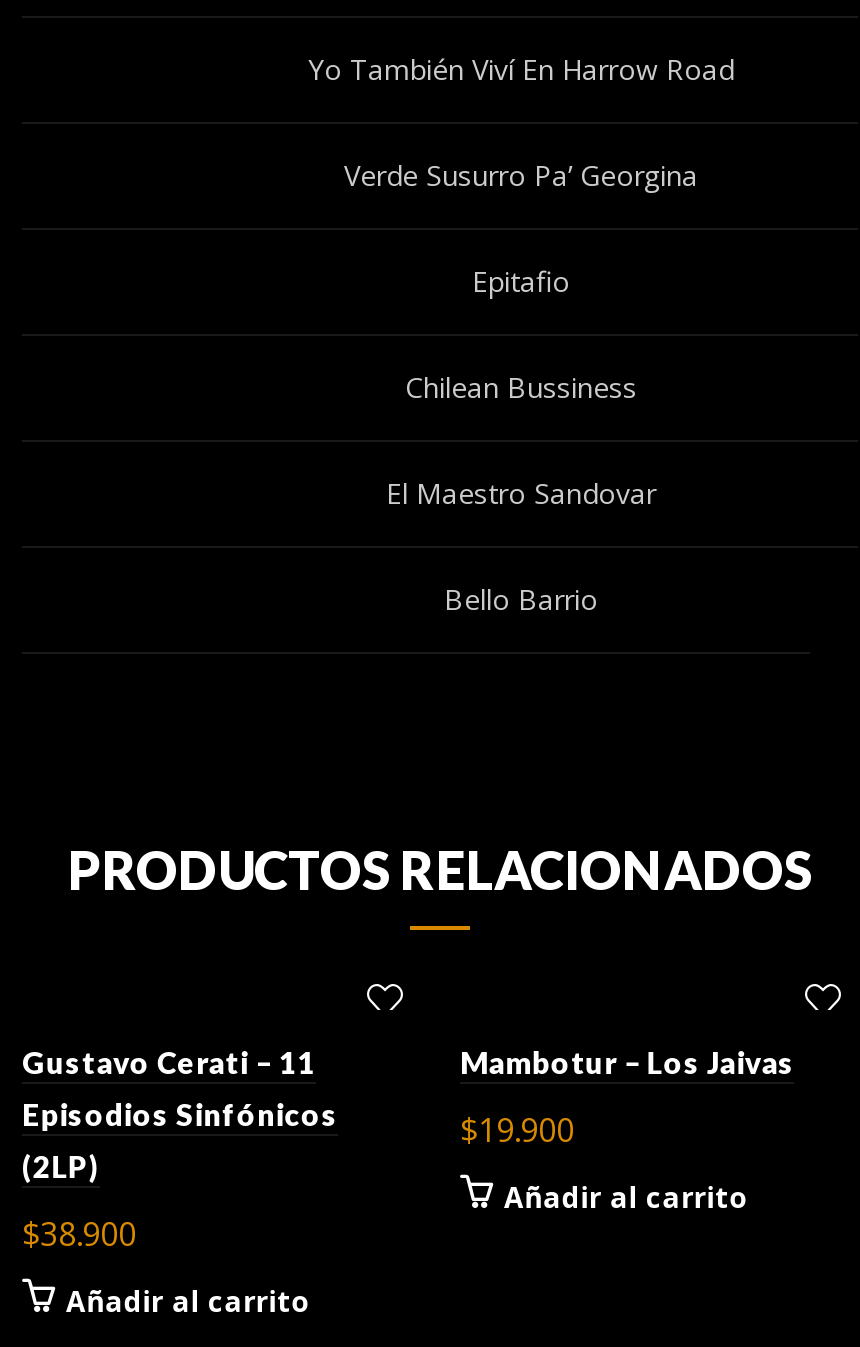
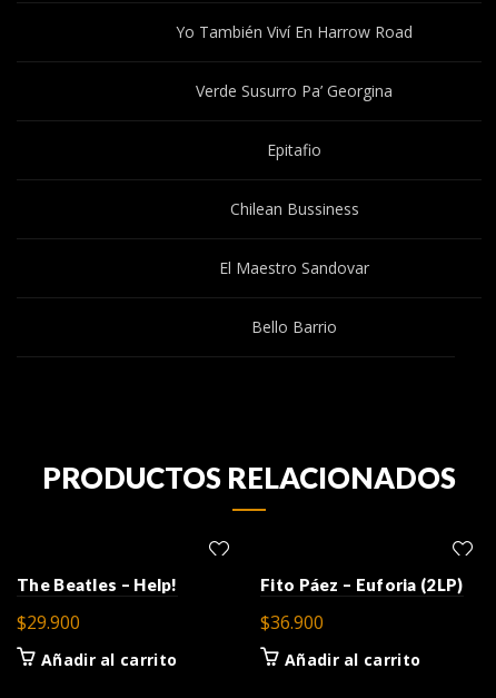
[22,1044,338,1184] Gustavo Cerati – 11 | Episodios Sinfónicos | (2LP) -> [17,574,178,594] The Beatles – Help!
[460,1044,795,1080] Mambotur – Los Jaivas -> [260,574,463,594] Fito Páez – Euforia (2LP)
[460,1108,574,1152] $19.900 -> [260,609,324,634] $36.900
[22,1212,136,1256] $38.900 -> [17,609,80,634] $29.900

